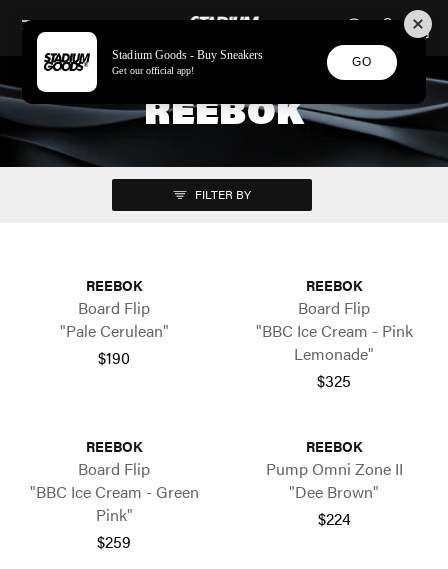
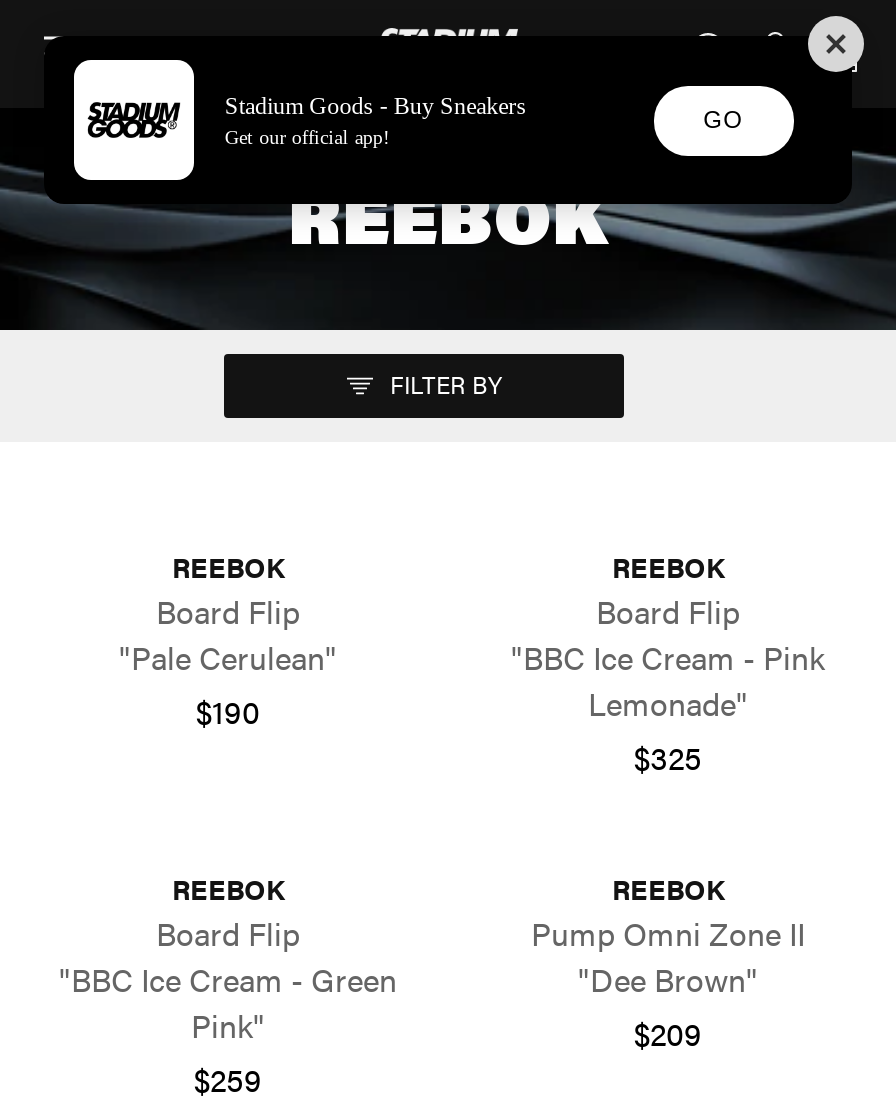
[317,507,350,530] $224 -> [634,1010,702,1056] $209

